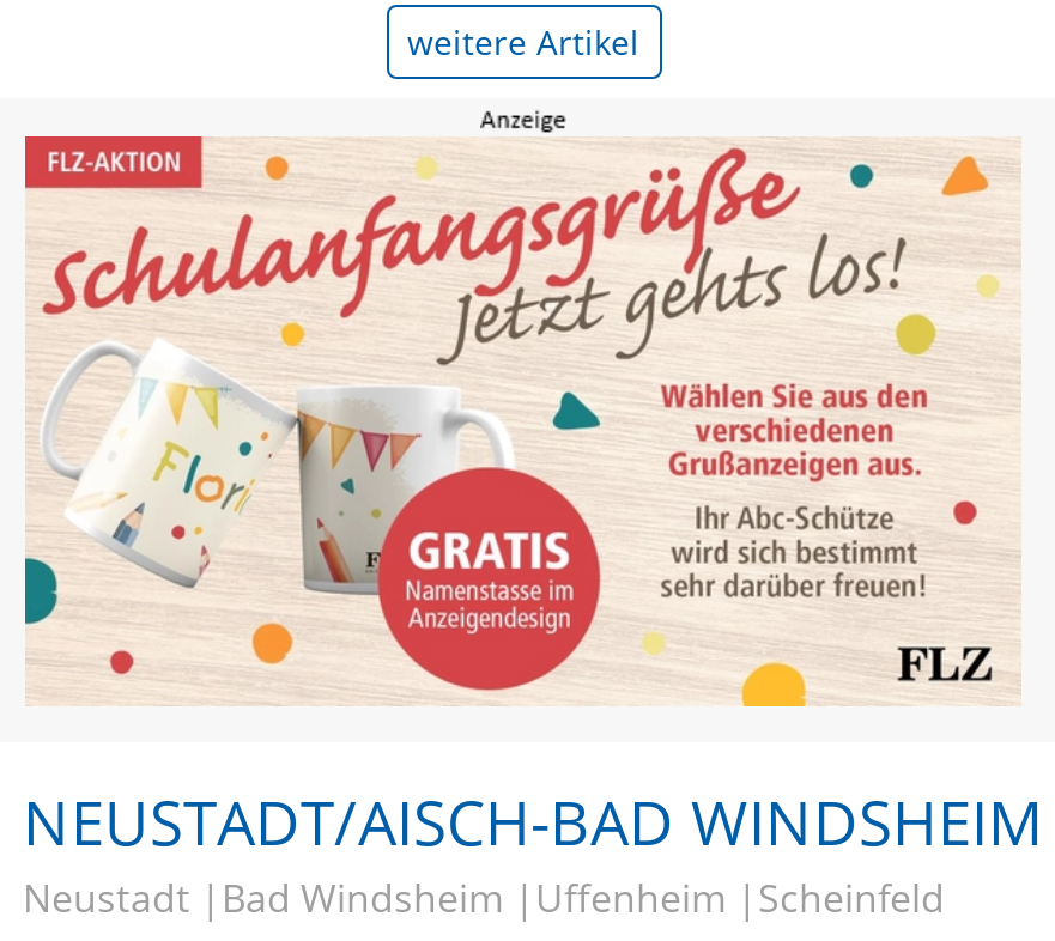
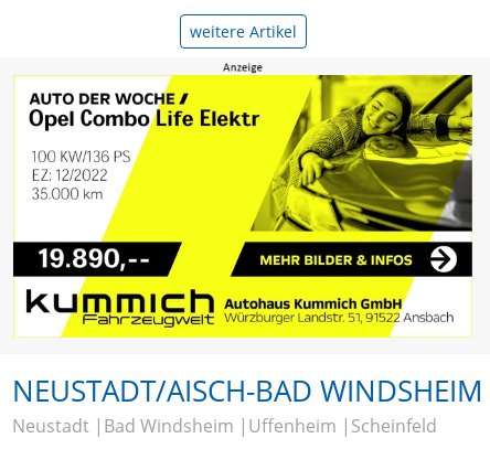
[23,134,1021,709] [image] -> [12,74,473,339] [image]

